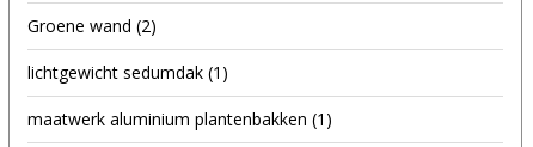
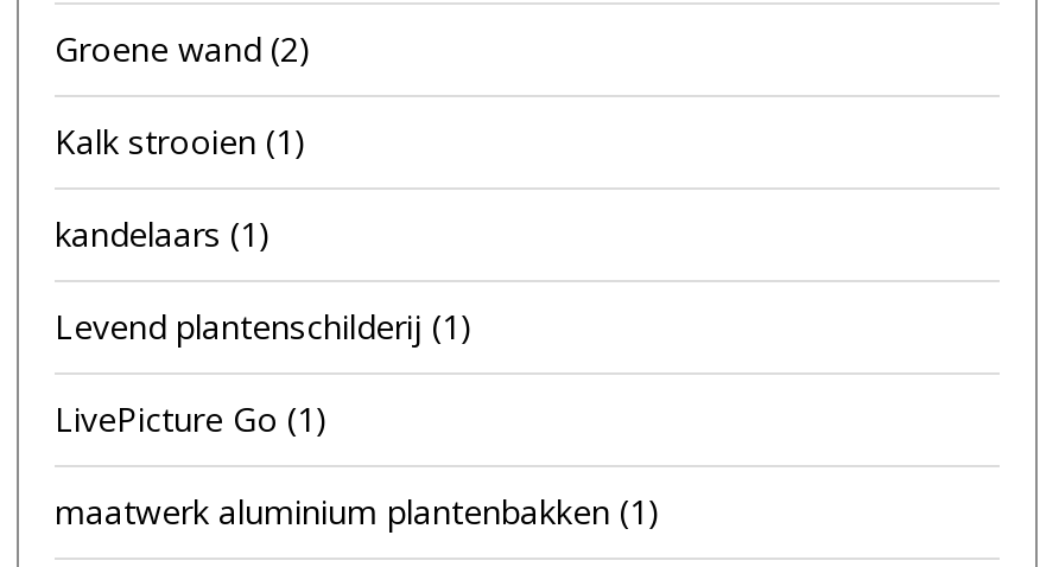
[27,60,228,83] lichtgewicht sedumdak (1) -> [55,117,473,440] Kalk strooien (1) | kandelaars (1) | Levend plantenschilderij (1) | LivePicture Go (1)

